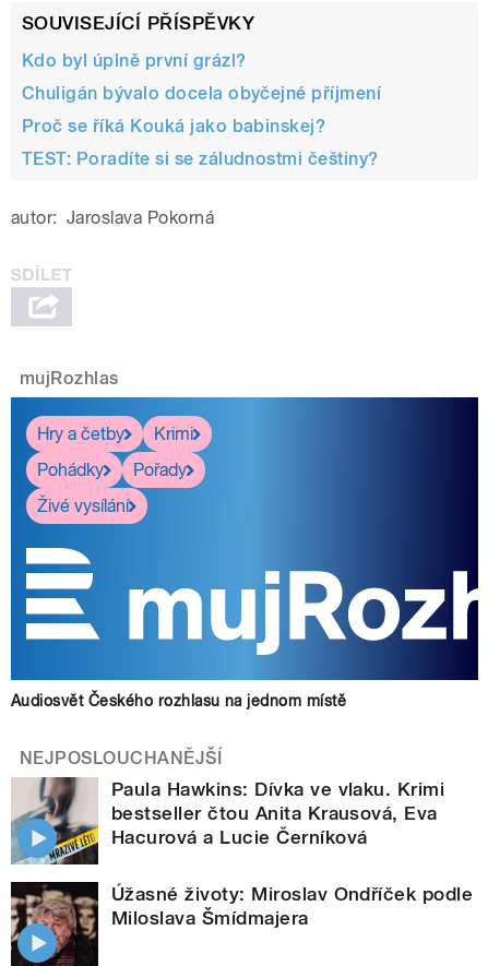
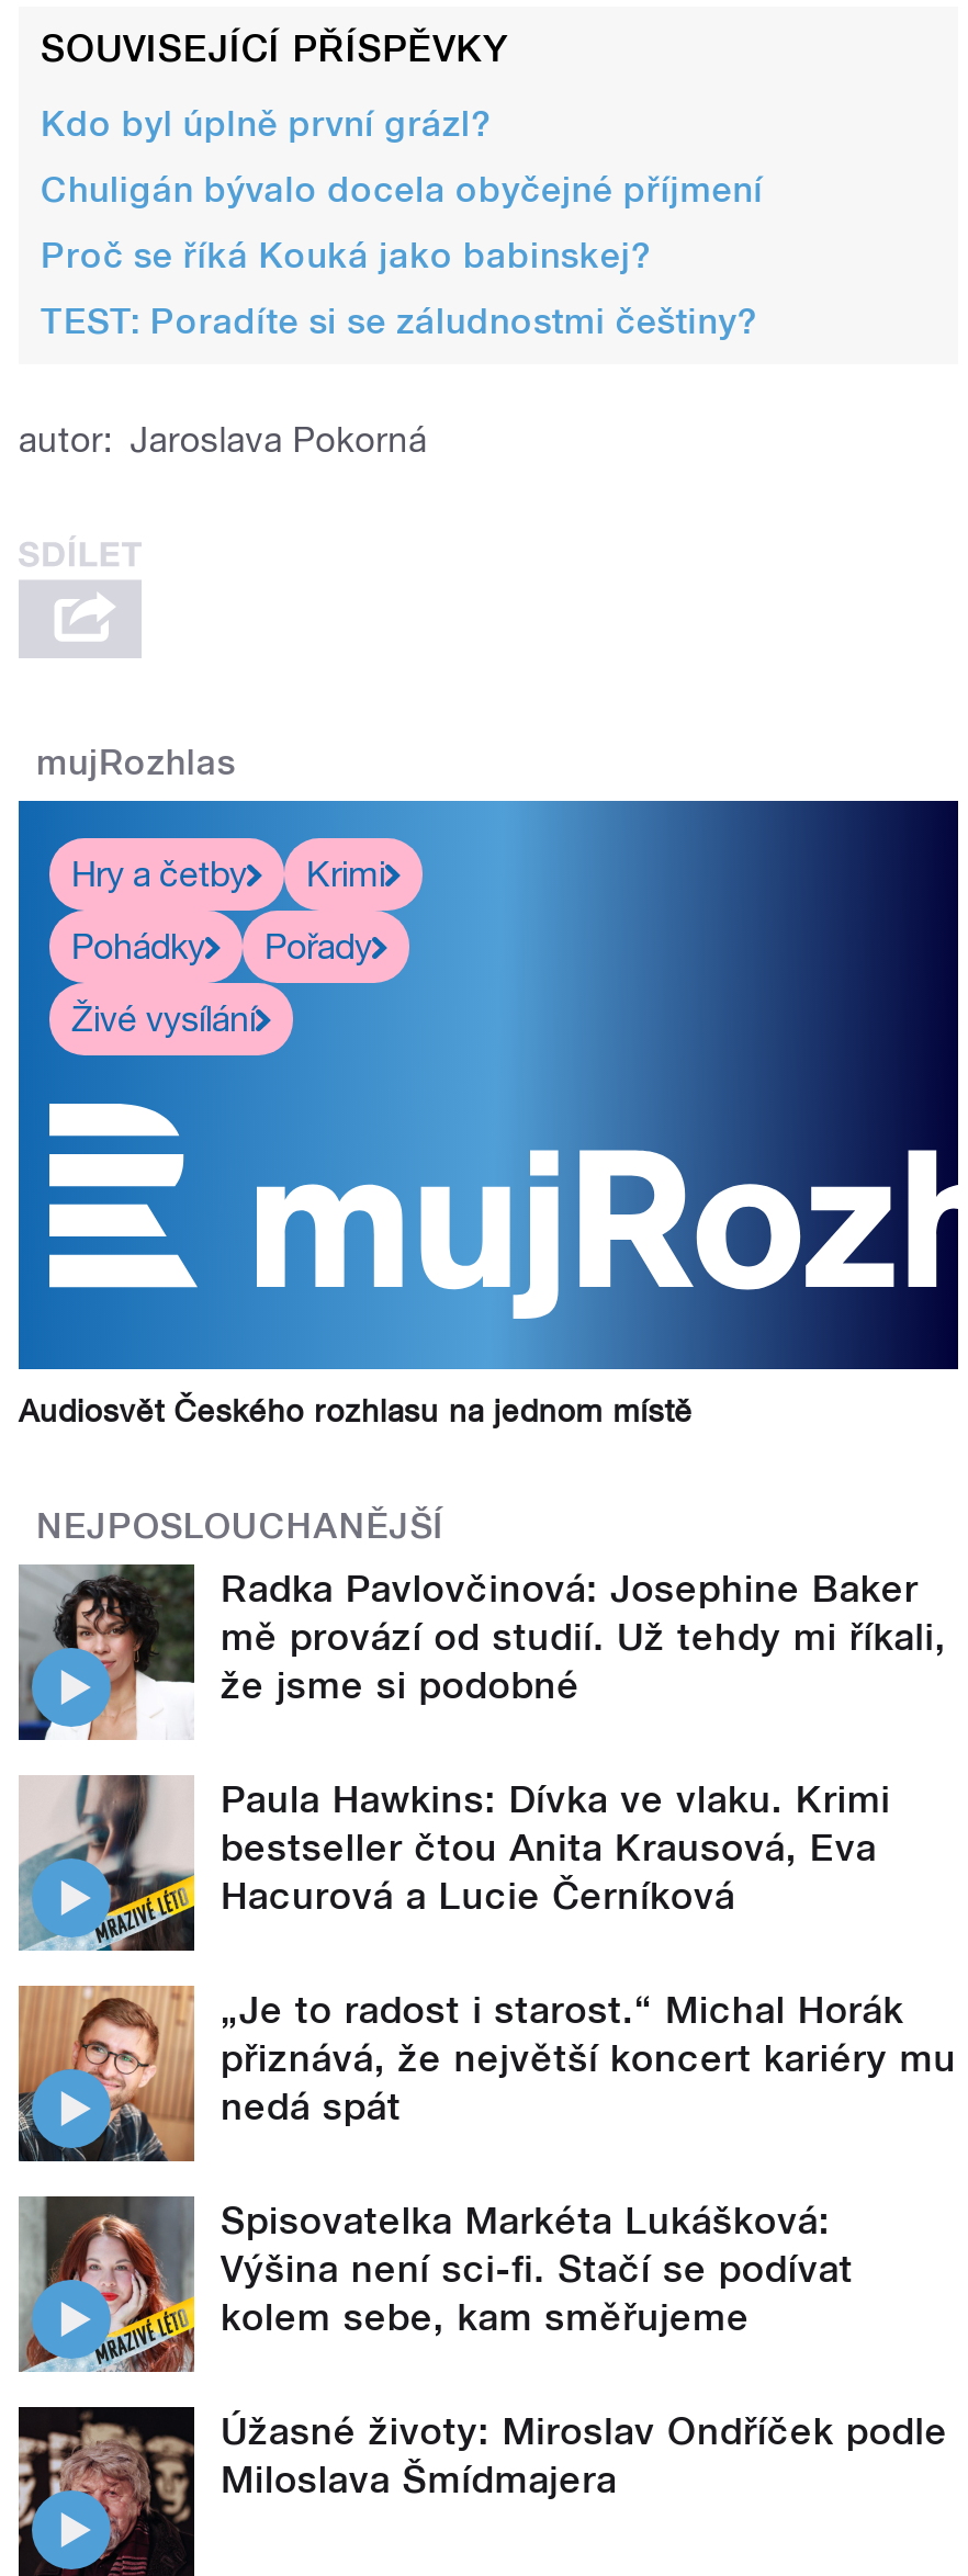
none -> [19,1562,946,1742] [image] | Radka Pavlovčinová: Josephine Baker | mě provází od studií. Už tehdy mi říkali, | že jsme si podobné
none -> [16,1984,956,2339] [image] | „Je to radost i starost.“ Michal Horák | přiznává, že největší koncert kariéry mu | nedá spát | Spisovatelka Markéta Lukášková: | Výšina není sci-fi. Stačí se podívat | kolem sebe, kam směřujeme
none -> [21,2194,196,2374] [image]

